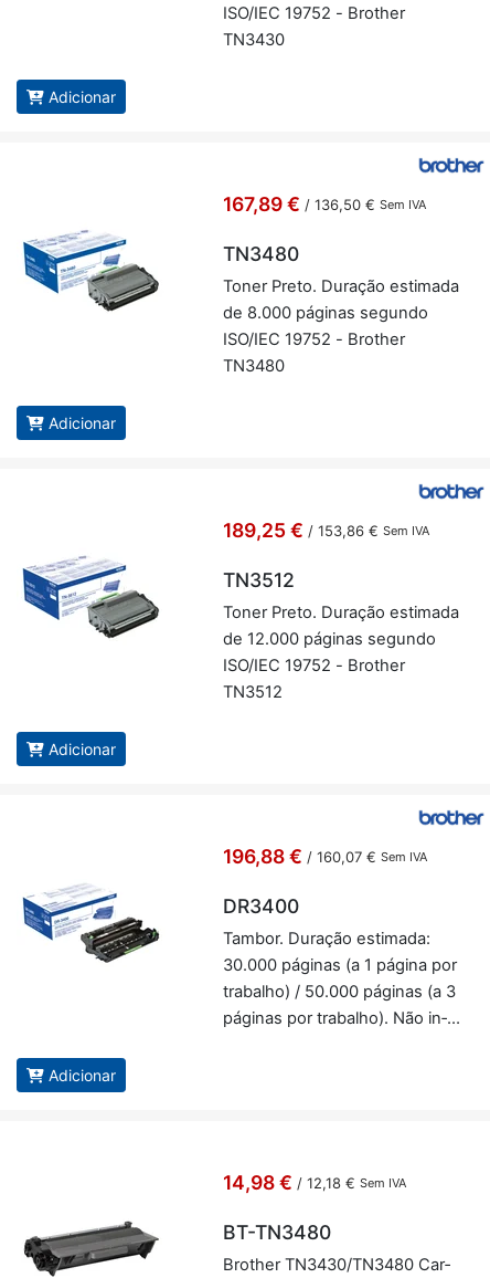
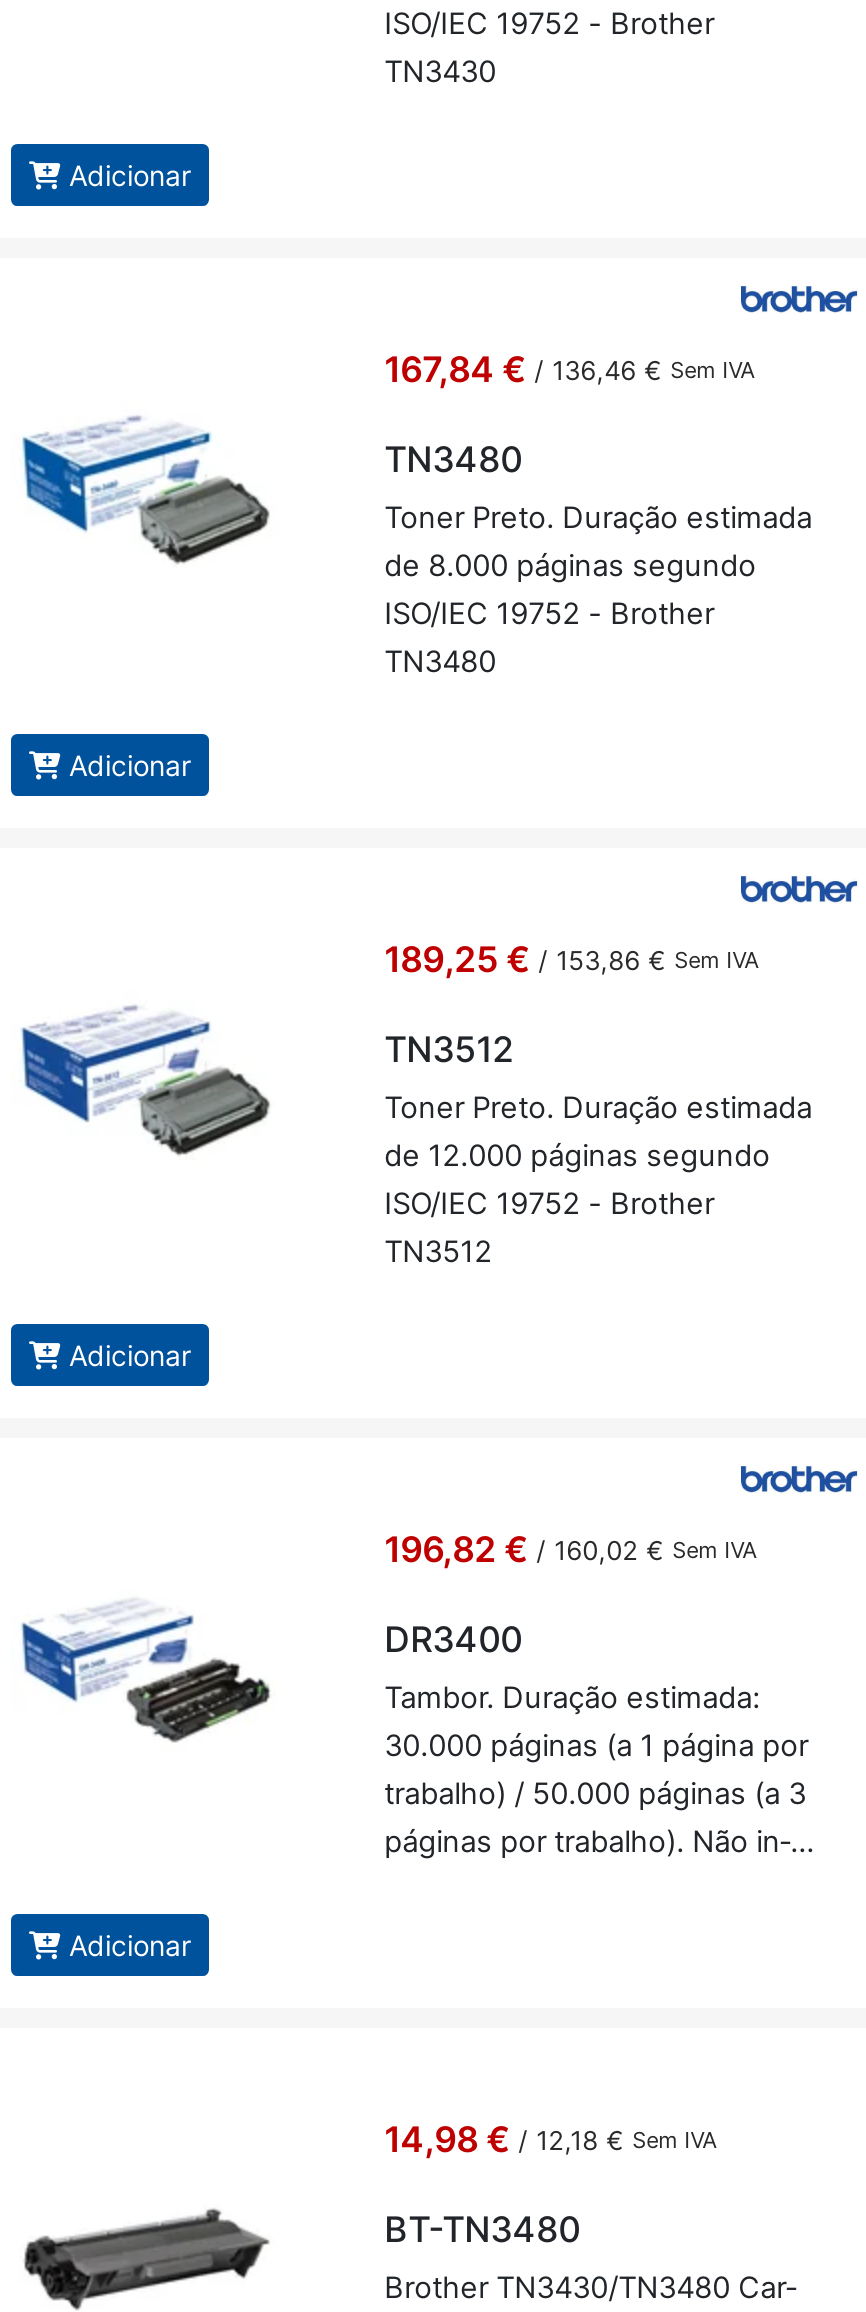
[223,192,426,216] 167,89 € / 136,50 € Sem IVA -> [384,348,754,390] 167,84 € / 136,46 € Sem IVA
[223,845,427,868] 196,88 € / 160,07 € Sem IVA -> [384,1528,756,1570] 196,82 € / 160,02 € Sem IVA

